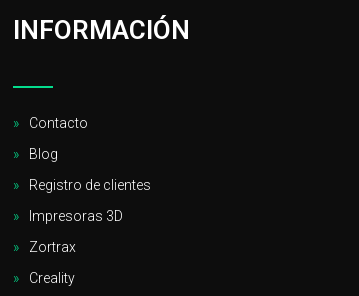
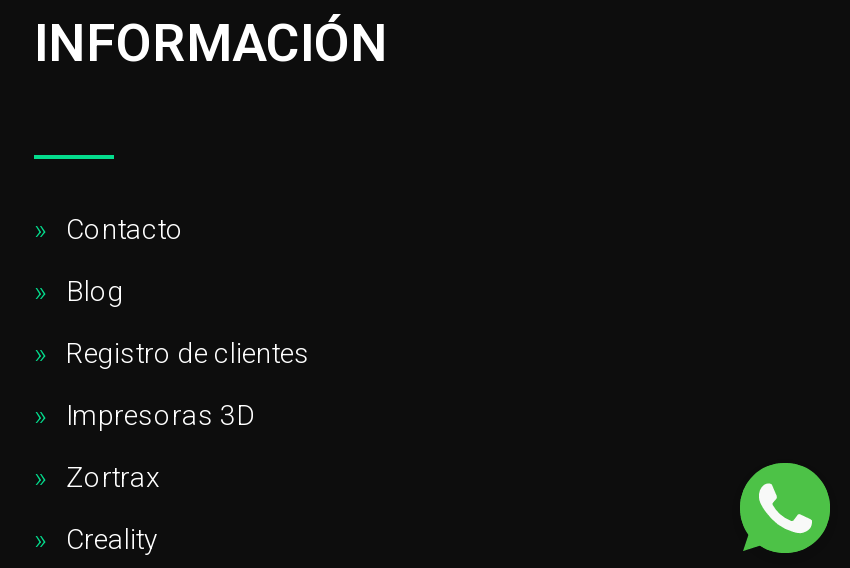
none -> [738,461,832,555] [image]

